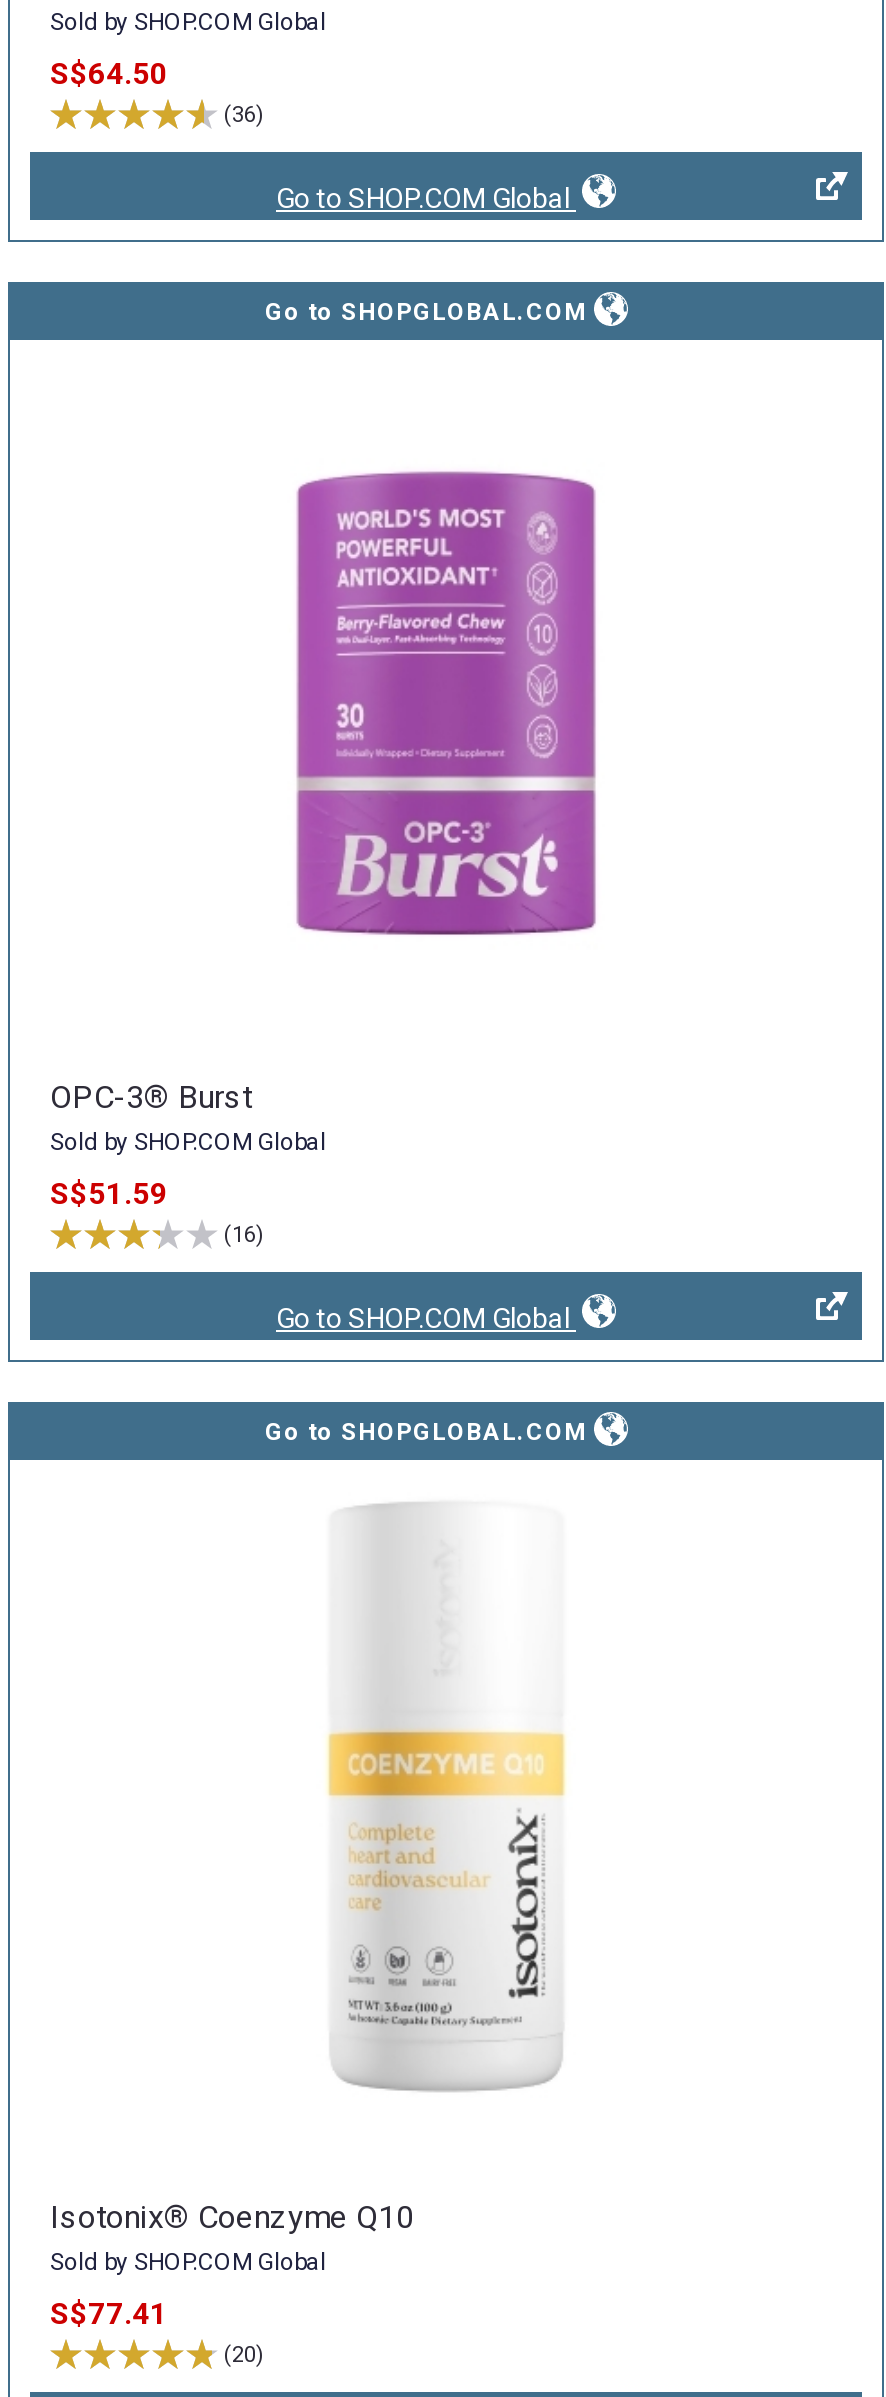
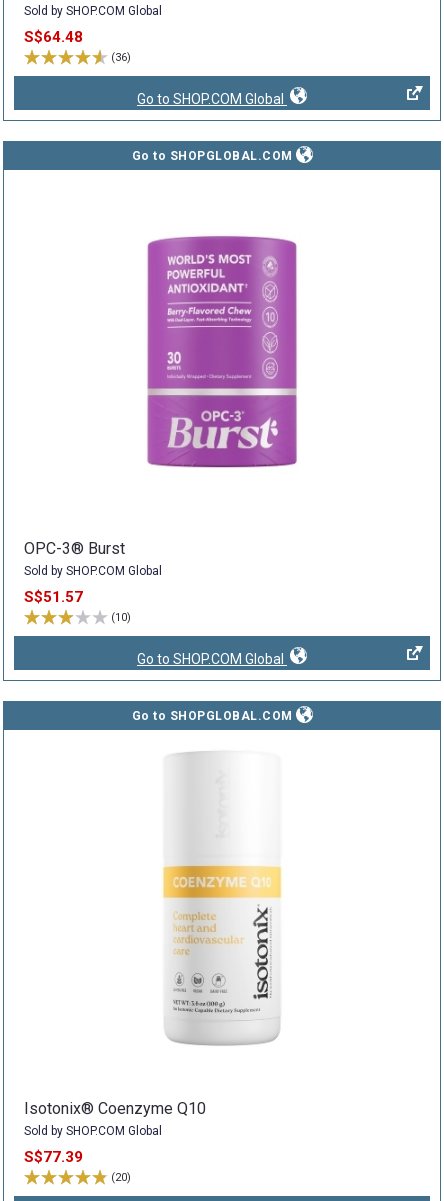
[50,56,168,92] S$64.50 -> [24,28,83,46] S$64.48
[50,1176,264,1248] S$51.59 | (16) -> [24,588,131,624] S$51.57 | (10)
[50,2296,168,2332] S$77.41 -> [24,1148,83,1166] S$77.39

